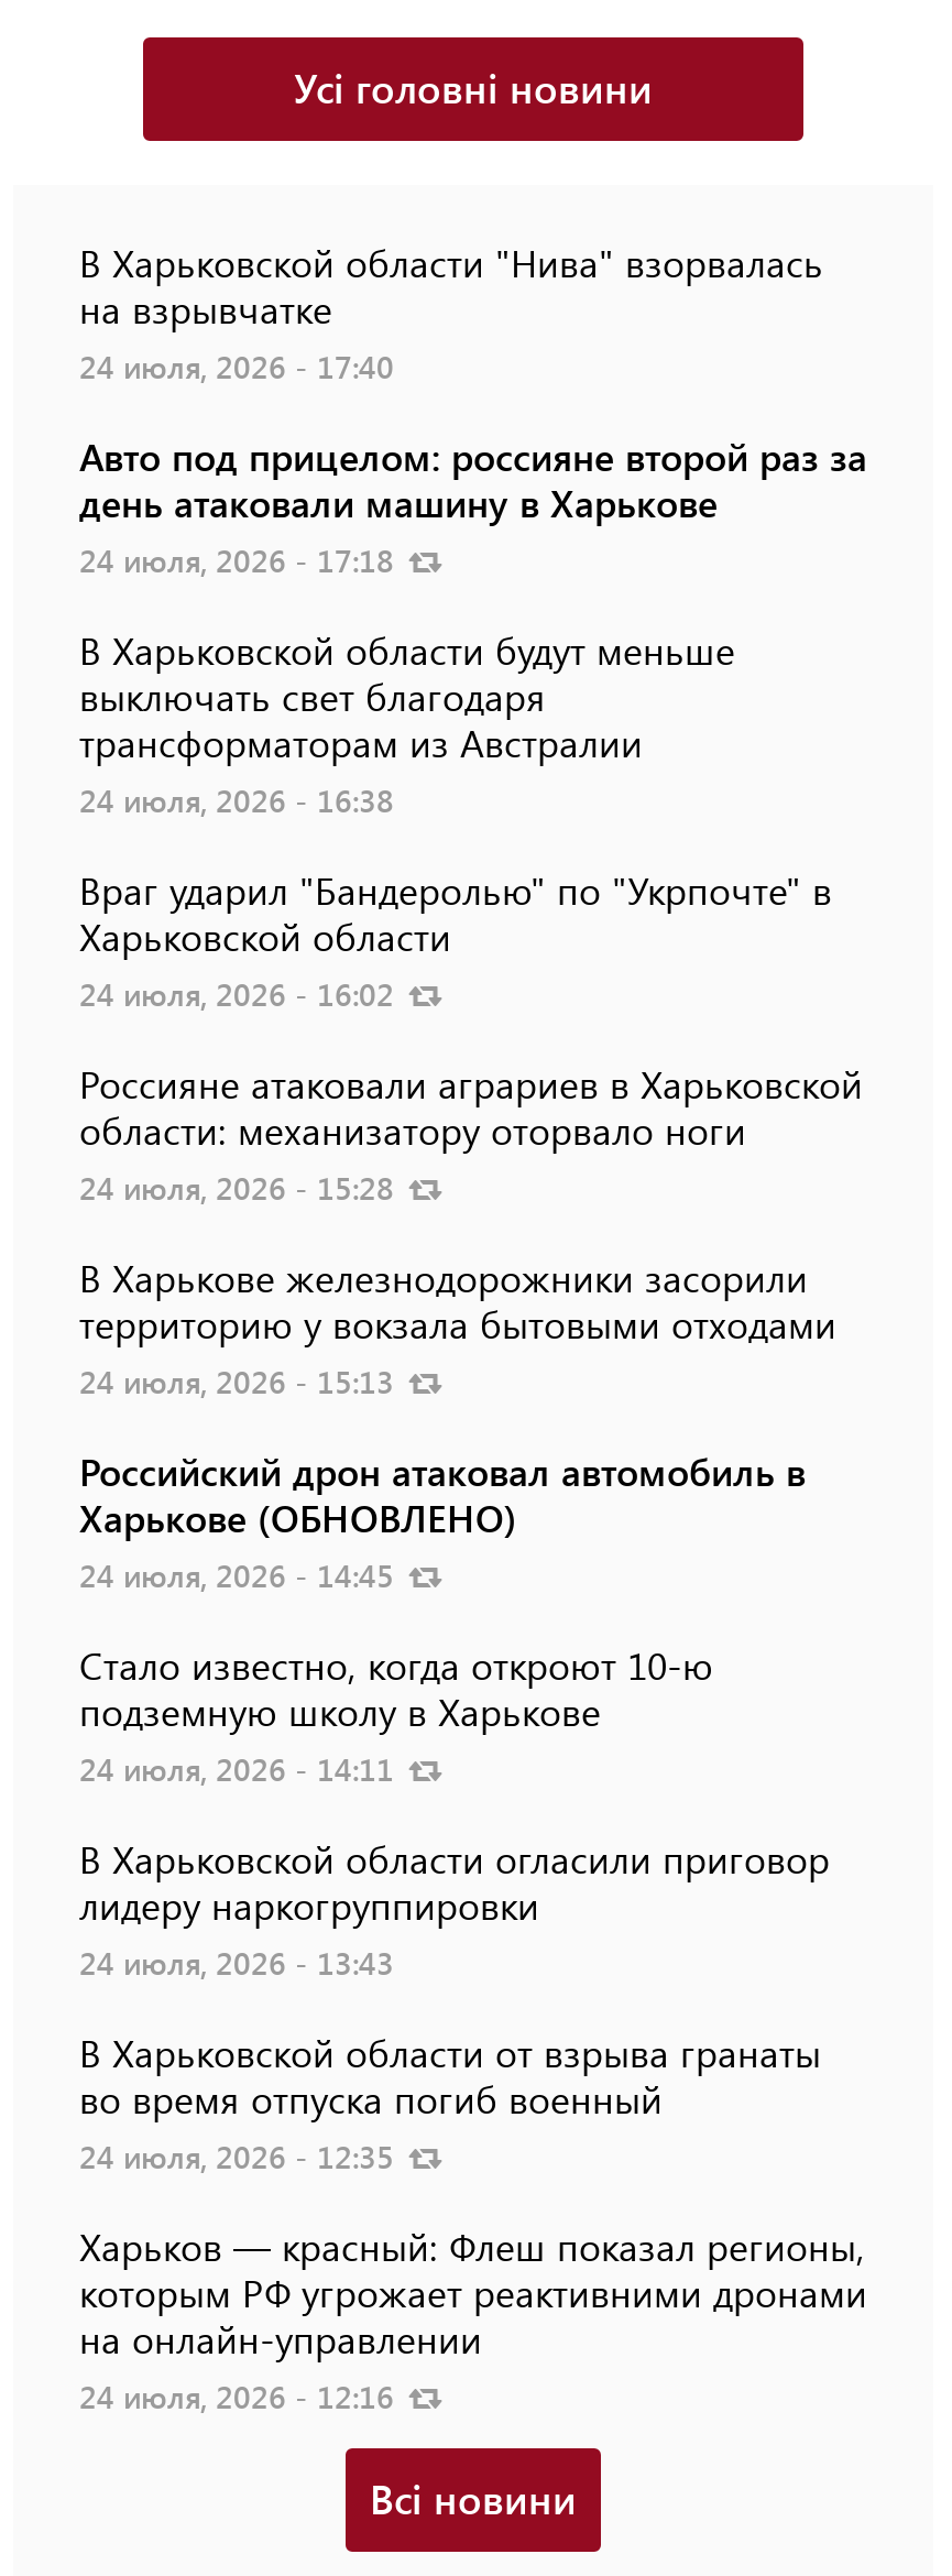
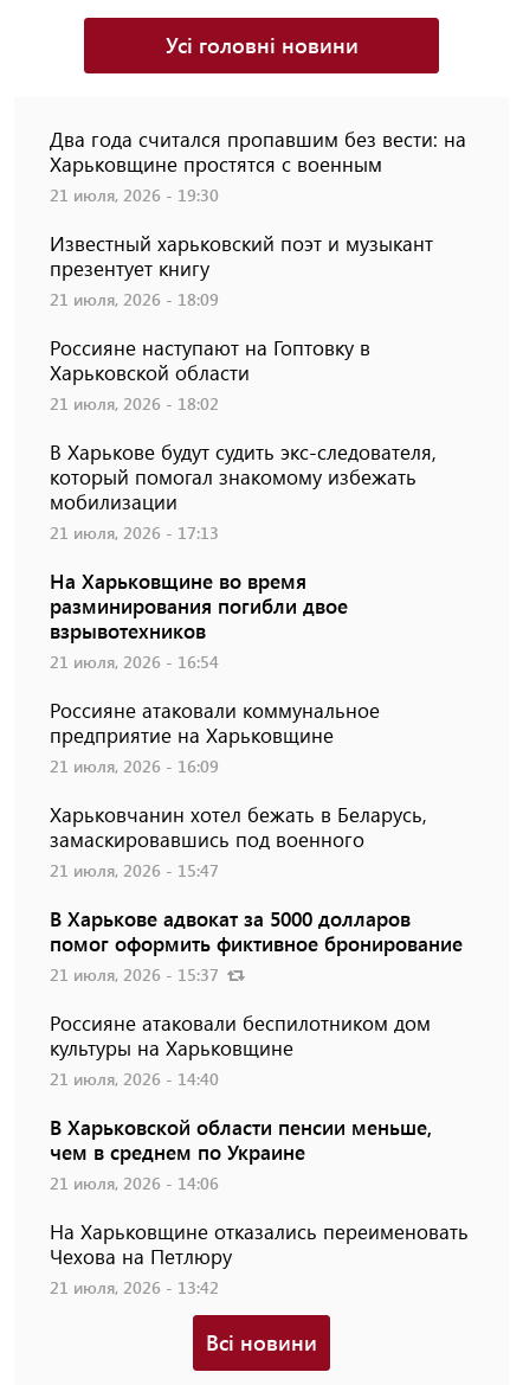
[79,238,867,914] В Харьковской области "Нива" взорвалась | на взрывчатке | 24 июля, 2026 - 17:40 | Авто под прицелом: россияне второй раз за | день атаковали машину в Харькове | 24 июля, 2026 - 17:18 | В Харьковской области будут меньше | выключать свет благодаря | трансформаторам из Австралии | 24 июля, 2026 - 16:38 | Враг ударил "Бандеролью" по "Укрпочте" в -> [50,126,466,360] Два года считался пропавшим без вести: на | Харьковщине простятся с военным | 21 июля, 2026 - 19:30 | Известный харьковский поэт и музыкант | презентует книгу | 21 июля, 2026 - 18:09 | Россияне наступают на Гоптовку в
moved [79,912,451,960] -> [50,359,250,385]: Харьковской области
[79,974,867,2418] 24 июля, 2026 - 16:02 | Россияне атаковали аграриев в Харьковской | области: механизатору оторвало ноги | 24 июля, 2026 - 15:28 | В Харькове железнодорожники засорили | территорию у вокзала бытовыми отходами | 24 июля, 2026 - 15:13 | Российский дрон атаковал автомобиль в | Харькове (ОБНОВЛЕНО) | 24 июля, 2026 - 14:45 | Стало известно, когда откроют 10-ю | подземную школу в Харькове | 24 июля, 2026 - 14:11 | В Харьковской области огласили приговор | лидеру наркогруппировки | 24 июля, 2026 - 13:43 | В Харьковской области от взрыва гранаты | во время отпуска погиб военный | 24 июля, 2026 - 12:35 | Харьков — красный: Флеш показал регионы, | которым РФ угрожает реактивними дронами | на онлайн-управлении | 24 июля, 2026 - 12:16 -> [50,392,469,1299] 21 июля, 2026 - 18:02 | В Харькове будут судить экс-следователя, | который помогал знакомому избежать | мобилизации | 21 июля, 2026 - 17:13 | На Харьковщине во время | разминирования погибли двое | взрывотехников | 21 июля, 2026 - 16:54 | Россияне атаковали коммунальное | предприятие на Харьковщине | 21 июля, 2026 - 16:09 | Харьковчанин хотел бежать в Беларусь, | замаскировавшись под военного | 21 июля, 2026 - 15:47 | В Харькове адвокат за 5000 долларов | помог оформить фиктивное бронирование | 21 июля, 2026 - 15:37 | Россияне атаковали беспилотником дом | культуры на Харьковщине | 21 июля, 2026 - 14:40 | В Харьковской области пенсии меньше, | чем в среднем по Украине | 21 июля, 2026 - 14:06 | На Харьковщине отказались переименовать | Чехова на Петлюру | 21 июля, 2026 - 13:42

